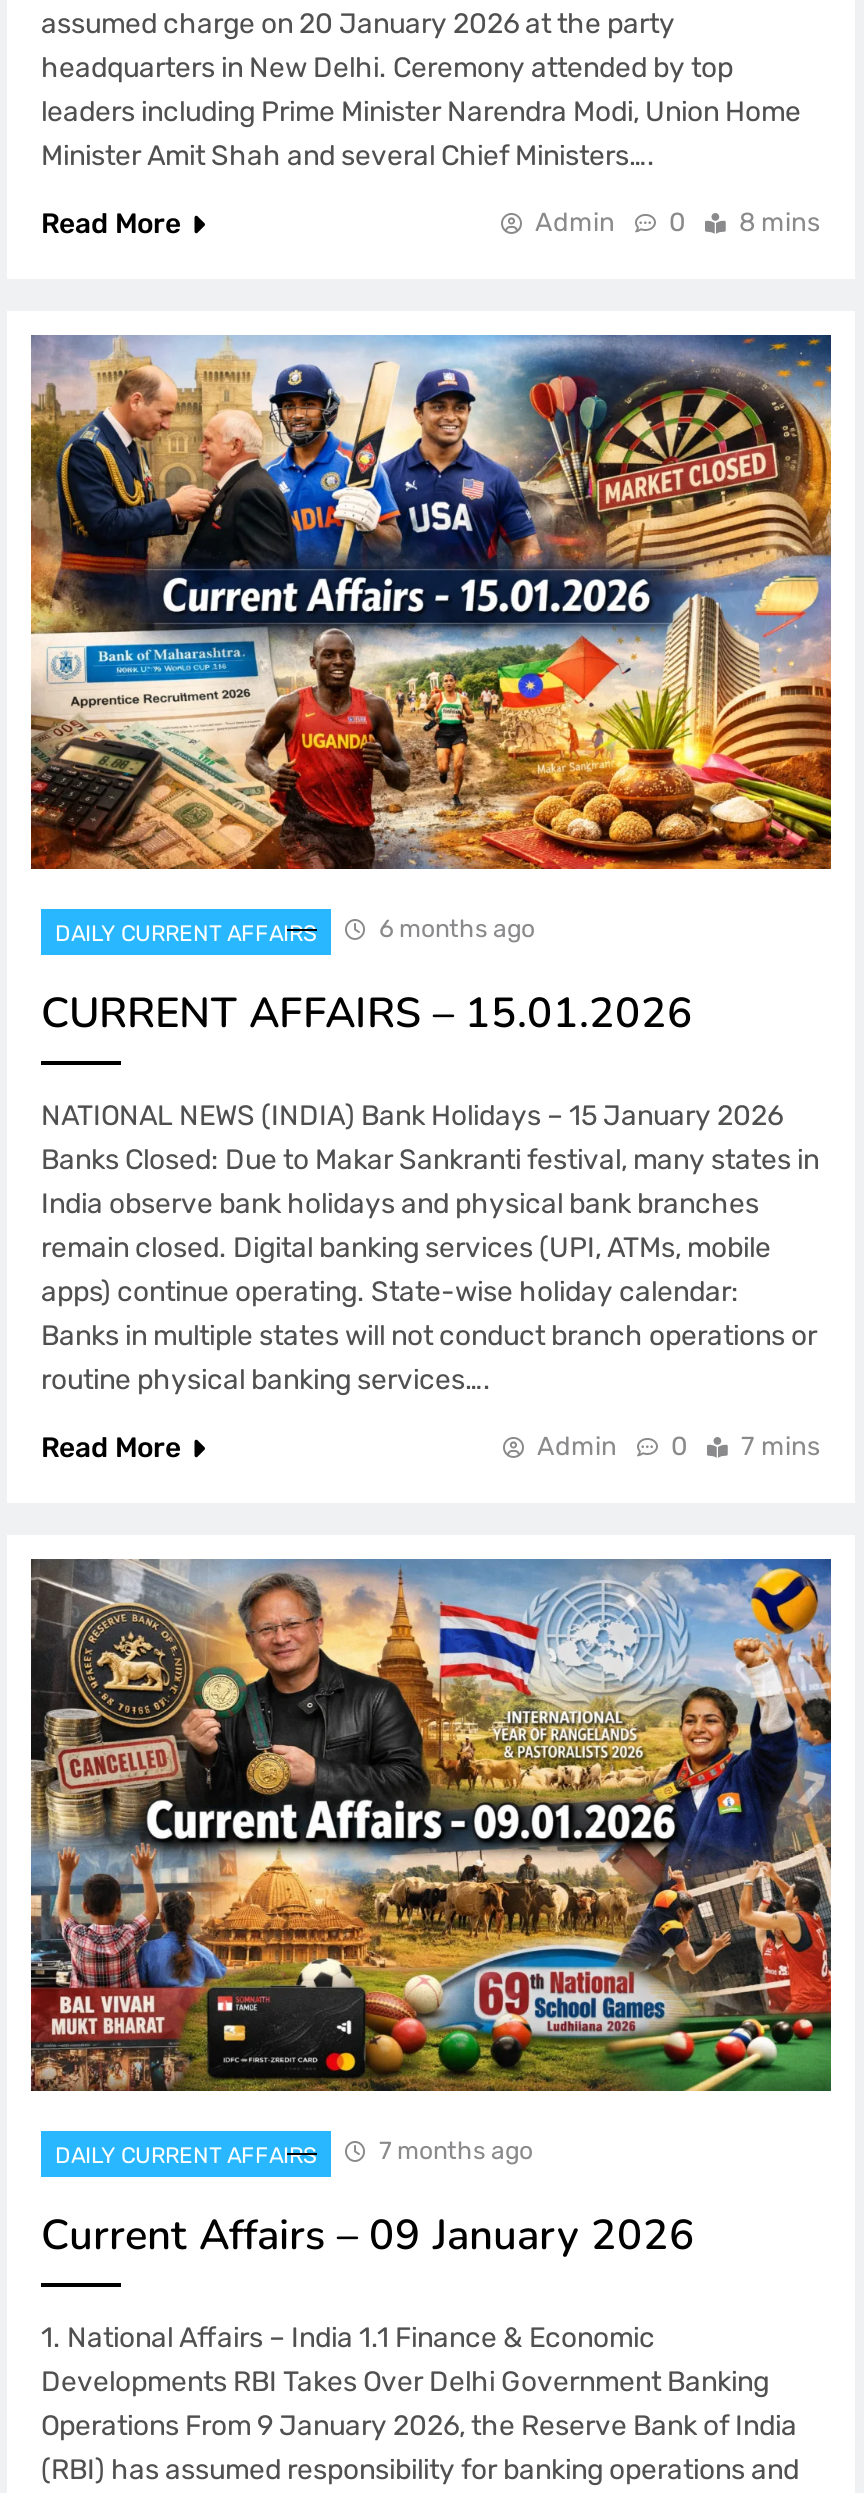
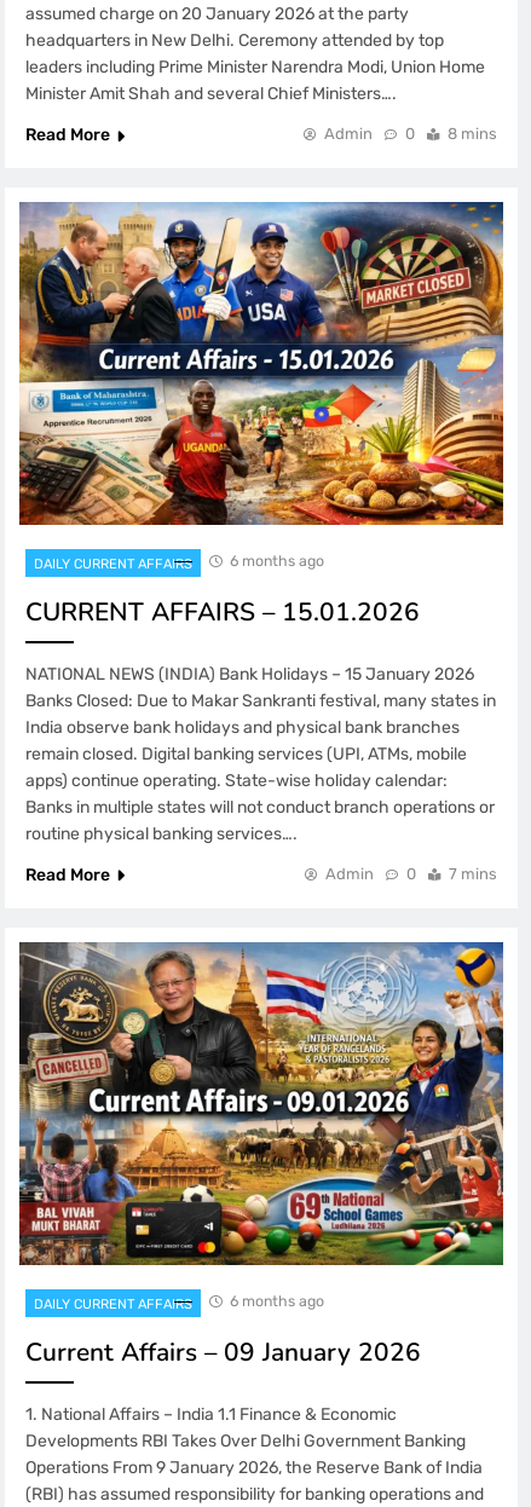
[379,2136,533,2166] 7 months ago -> [230,1291,324,1309] 6 months ago

